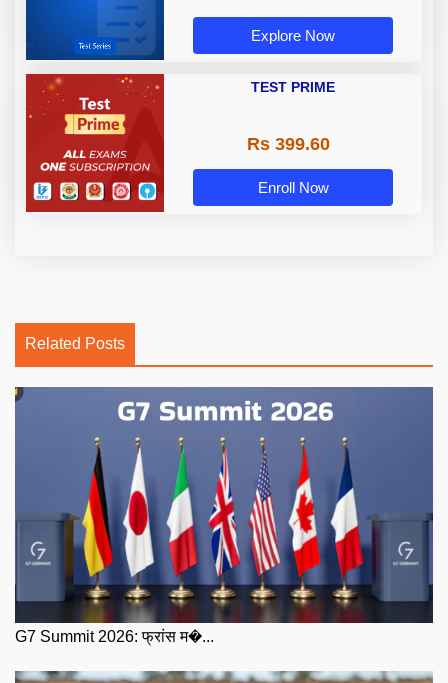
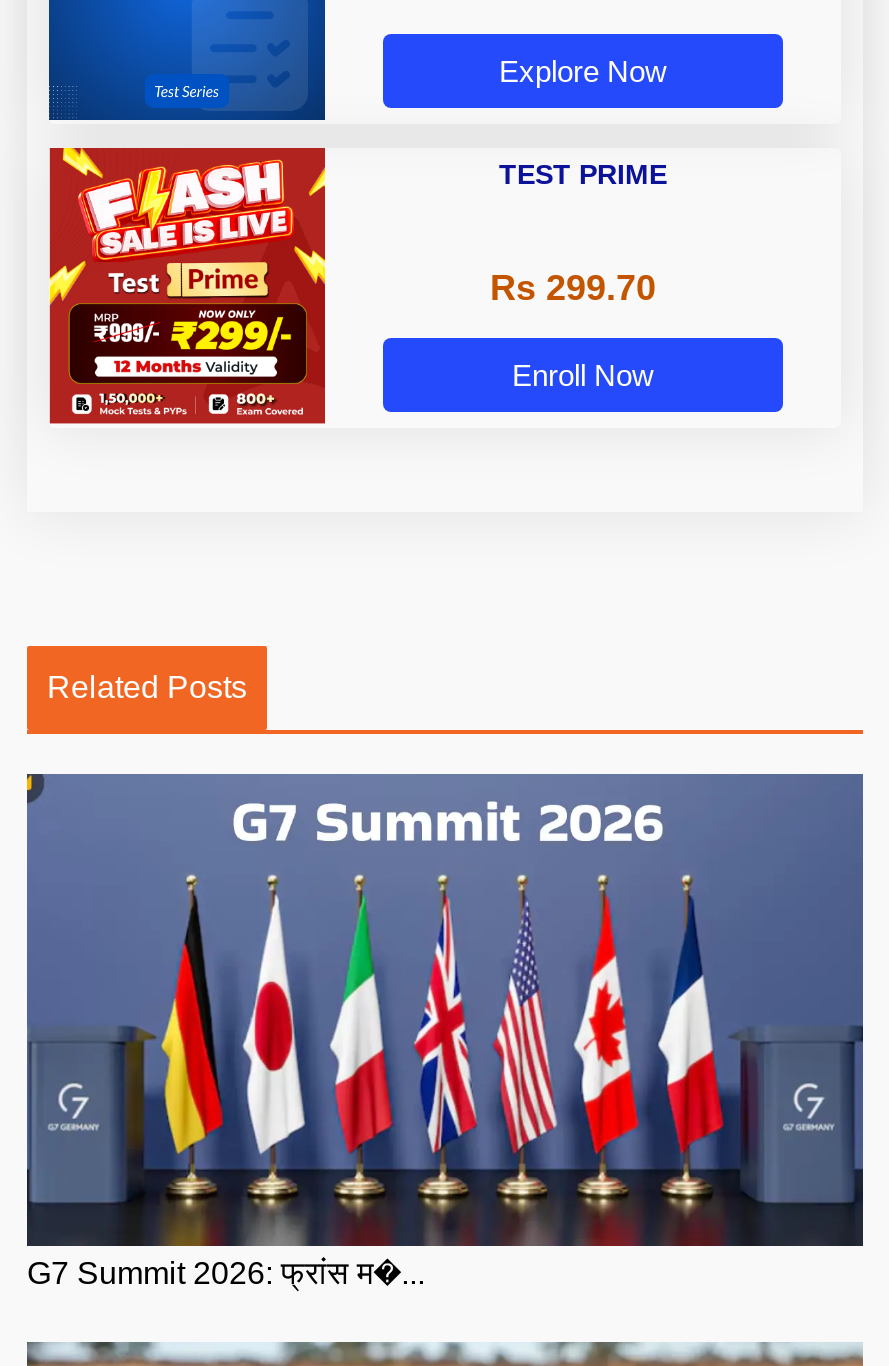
[25,73,165,207] [image] -> [47,146,327,418] [image]
[246,134,329,154] Rs 399.60 -> [490,268,656,308] Rs 299.70

